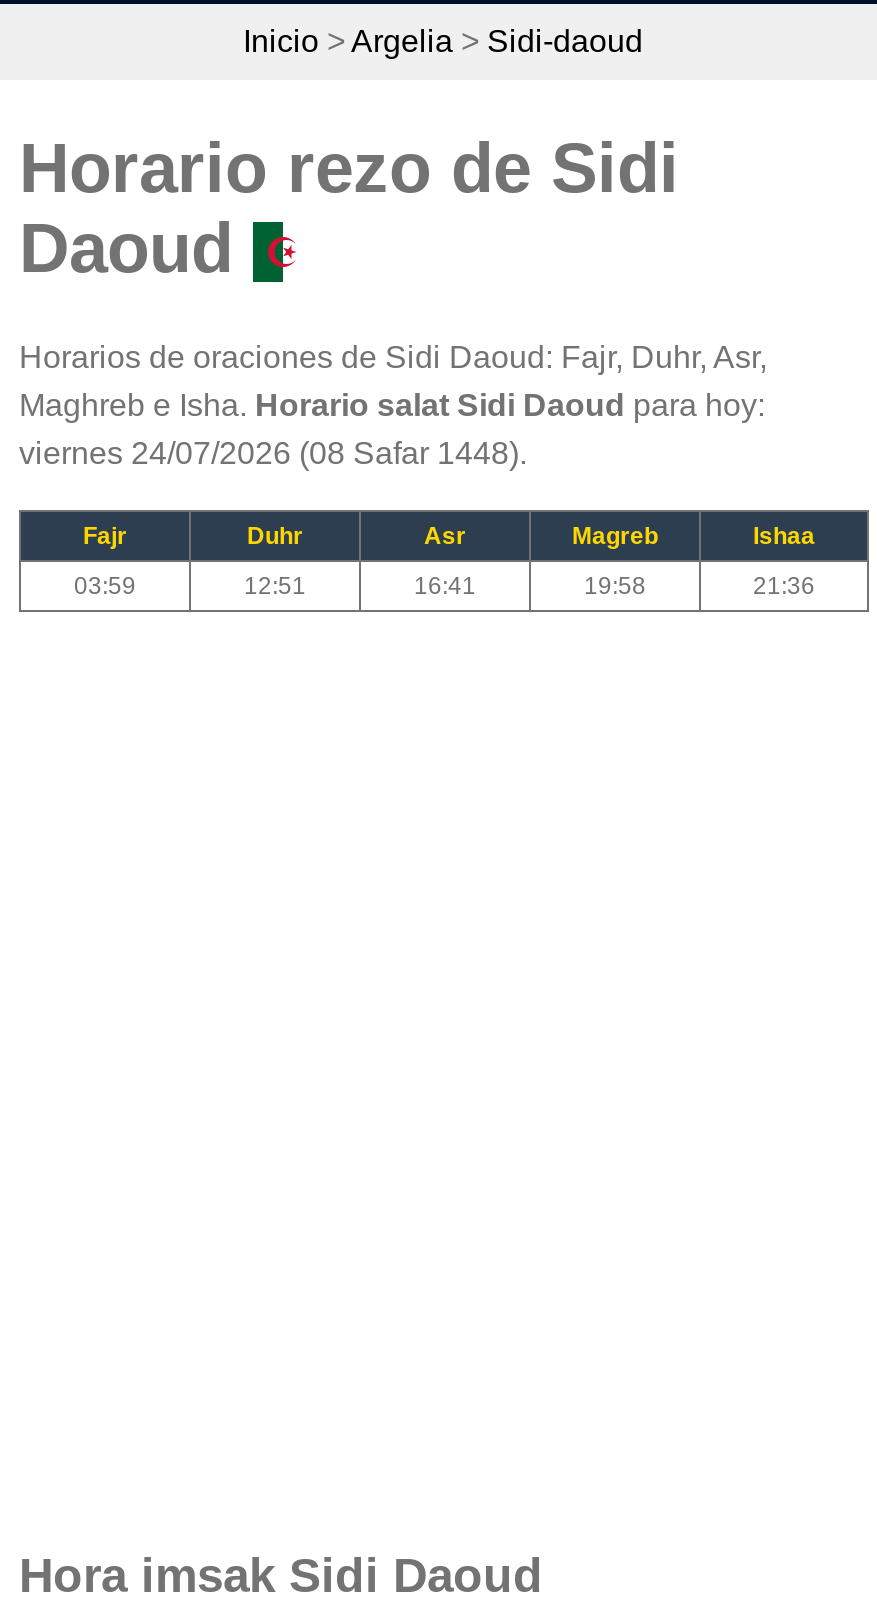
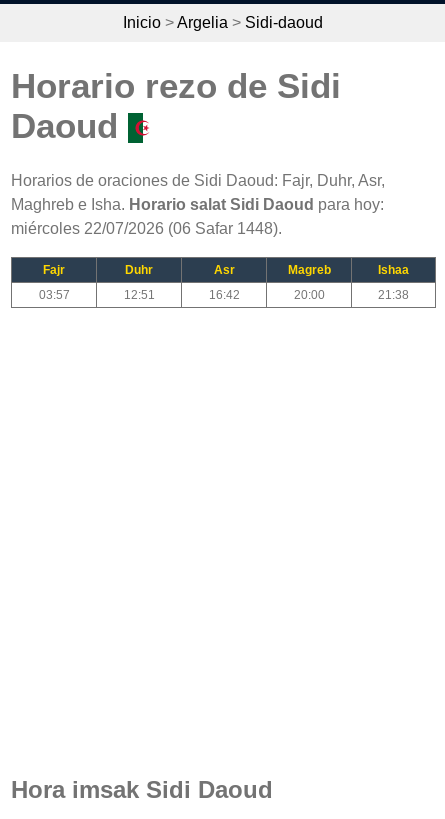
[19,436,527,470] viernes 24/07/2026 (08 Safar 1448). -> [11,220,282,237] miércoles 22/07/2026 (06 Safar 1448).
[74,572,136,600] 03:59 -> [38,288,69,302] 03:57
[414,572,476,600] 16:41 -> [208,288,239,302] 16:42
[584,572,646,600] 19:58 -> [293,288,324,302] 20:00
[753,572,815,600] 21:36 -> [378,288,409,302] 21:38

